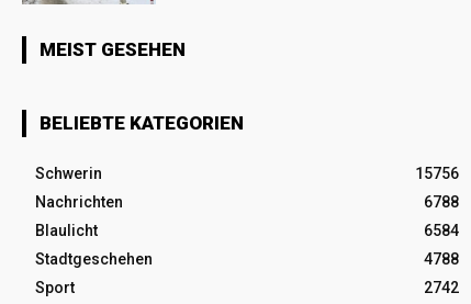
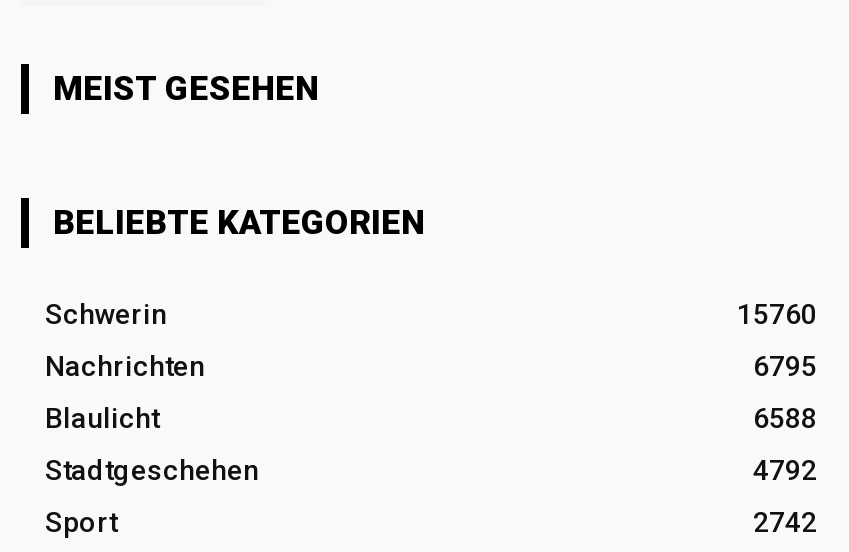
[415,164,459,182] 15756 -> [737,297,817,329] 15760
[424,193,459,210] 6788 -> [753,349,817,381] 6795
[424,221,459,239] 6584 -> [753,401,817,433] 6588
[424,250,459,267] 4788 -> [753,453,817,485] 4792

